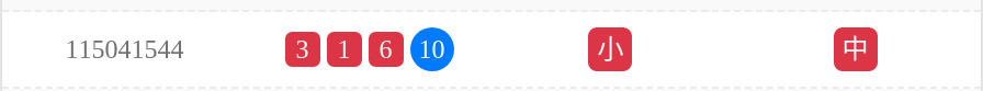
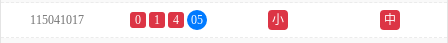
[65,34,309,65] 115041544 | 3 -> [30,13,141,27] 115041017 | 0
[379,34,392,65] 6 -> [173,13,179,27] 4
[419,34,445,65] 10 -> [191,13,203,27] 05

